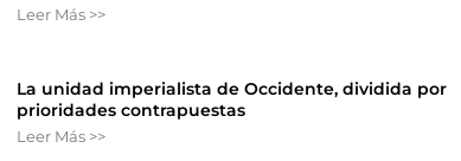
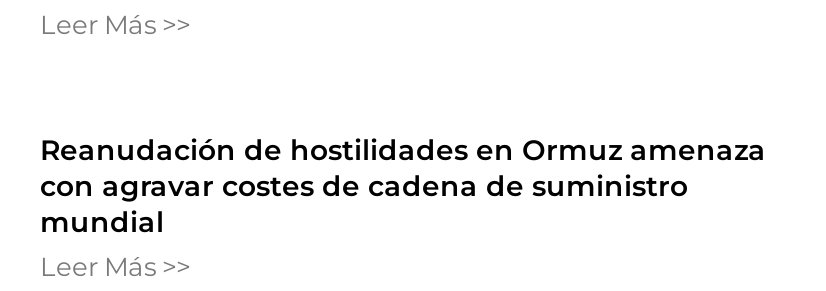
[17,78,447,120] La unidad imperialista de Occidente, dividida por | prioridades contrapuestas -> [40,131,766,239] Reanudación de hostilidades en Ormuz amenaza | con agravar costes de cadena de suministro | mundial

